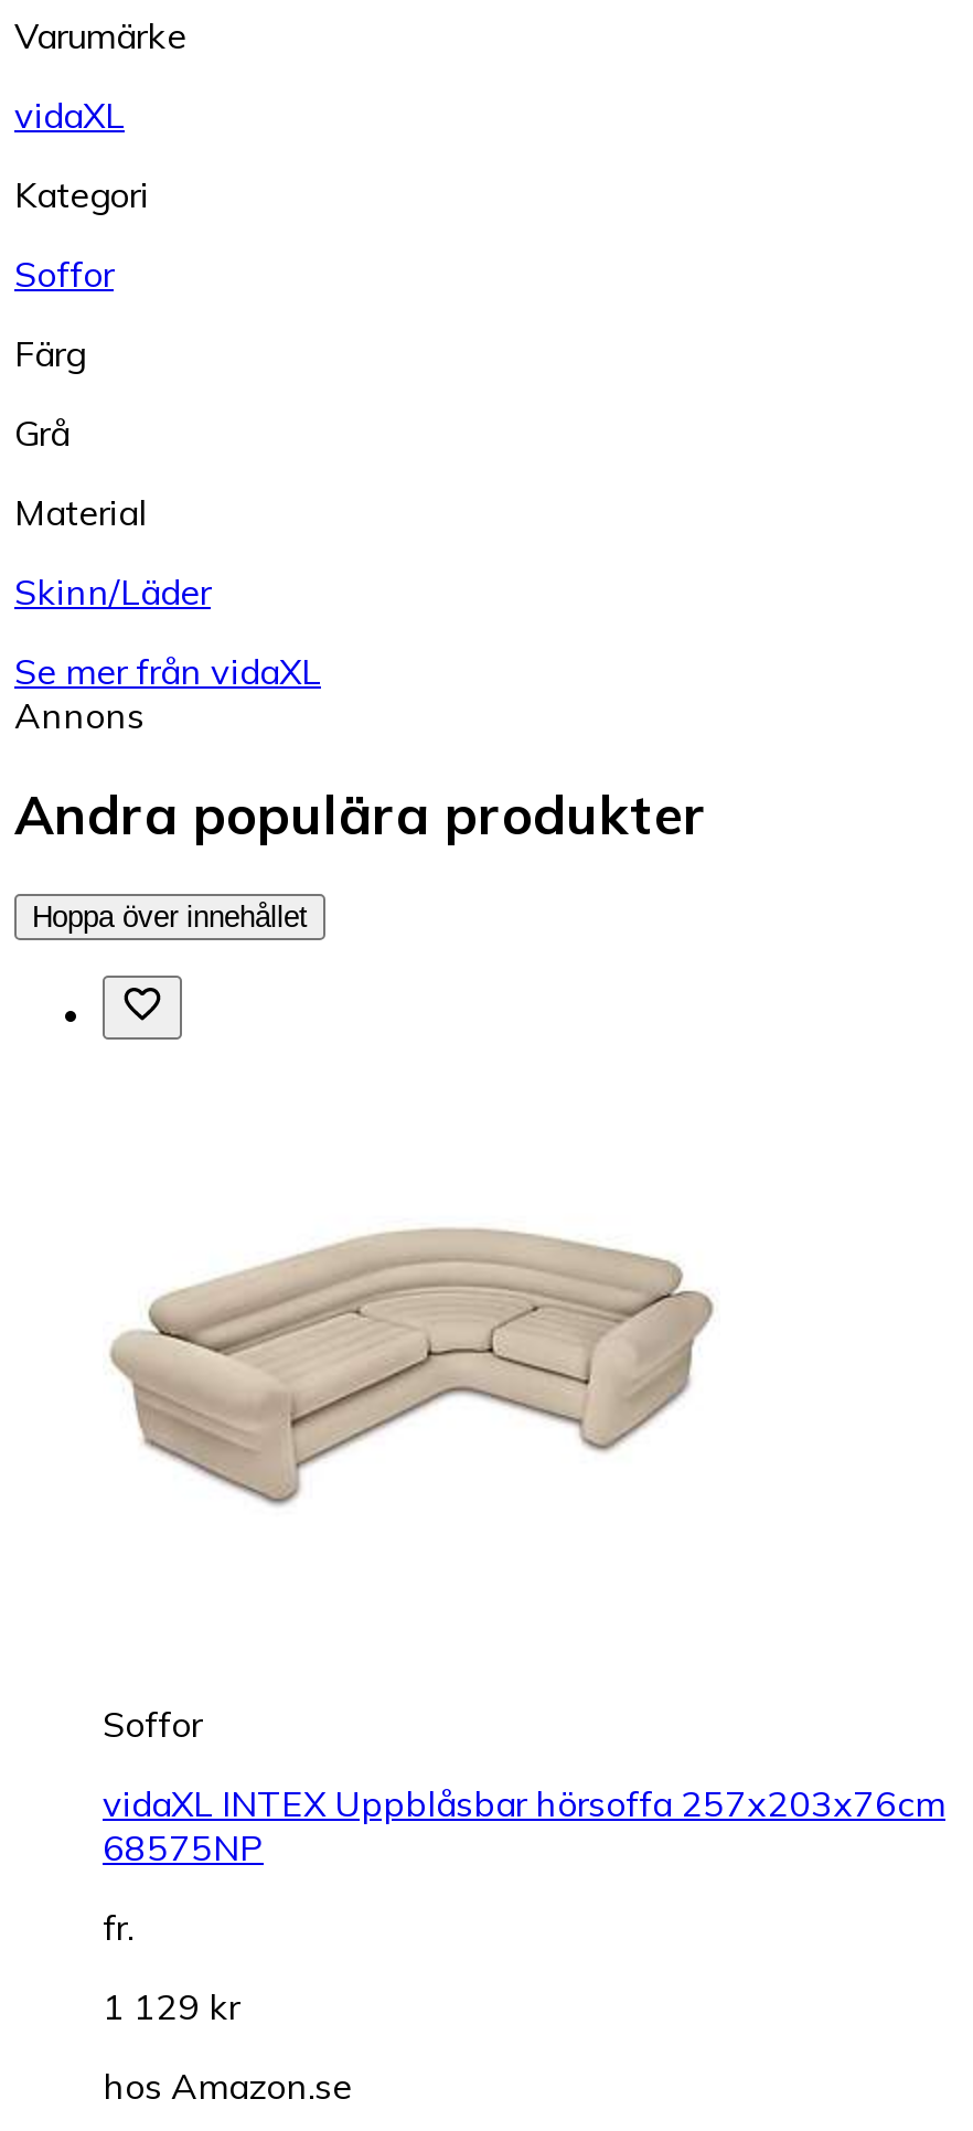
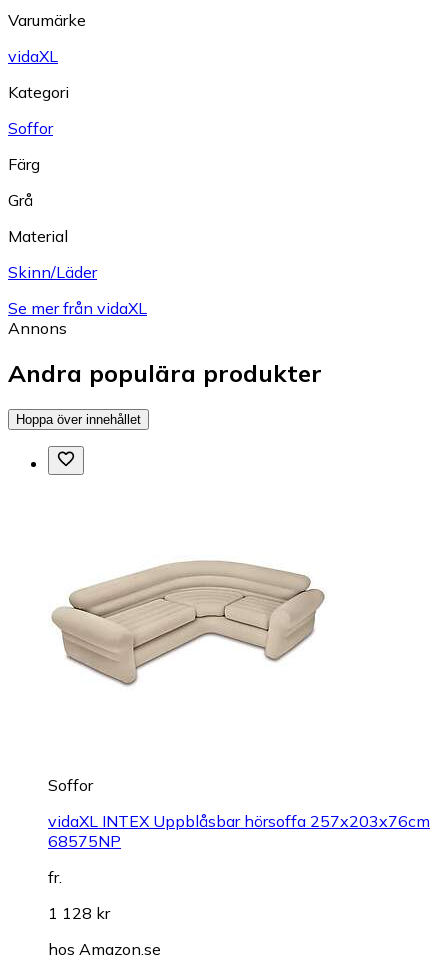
[103,1984,239,2028] 1 129 kr -> [48,903,110,923] 1 128 kr

